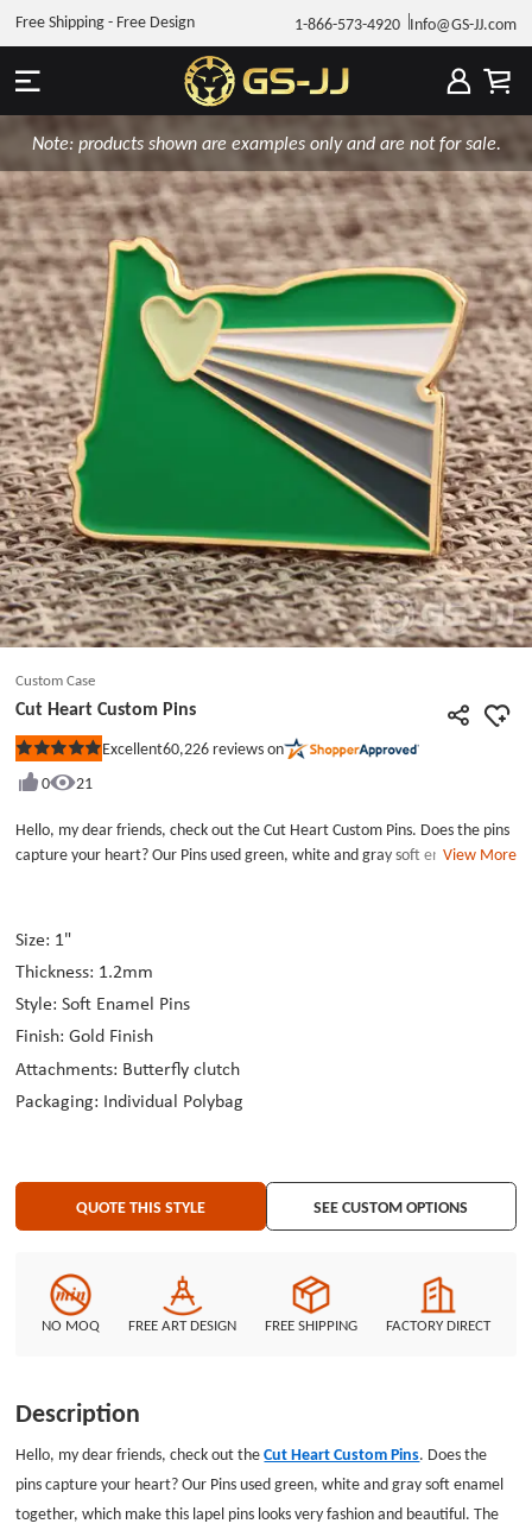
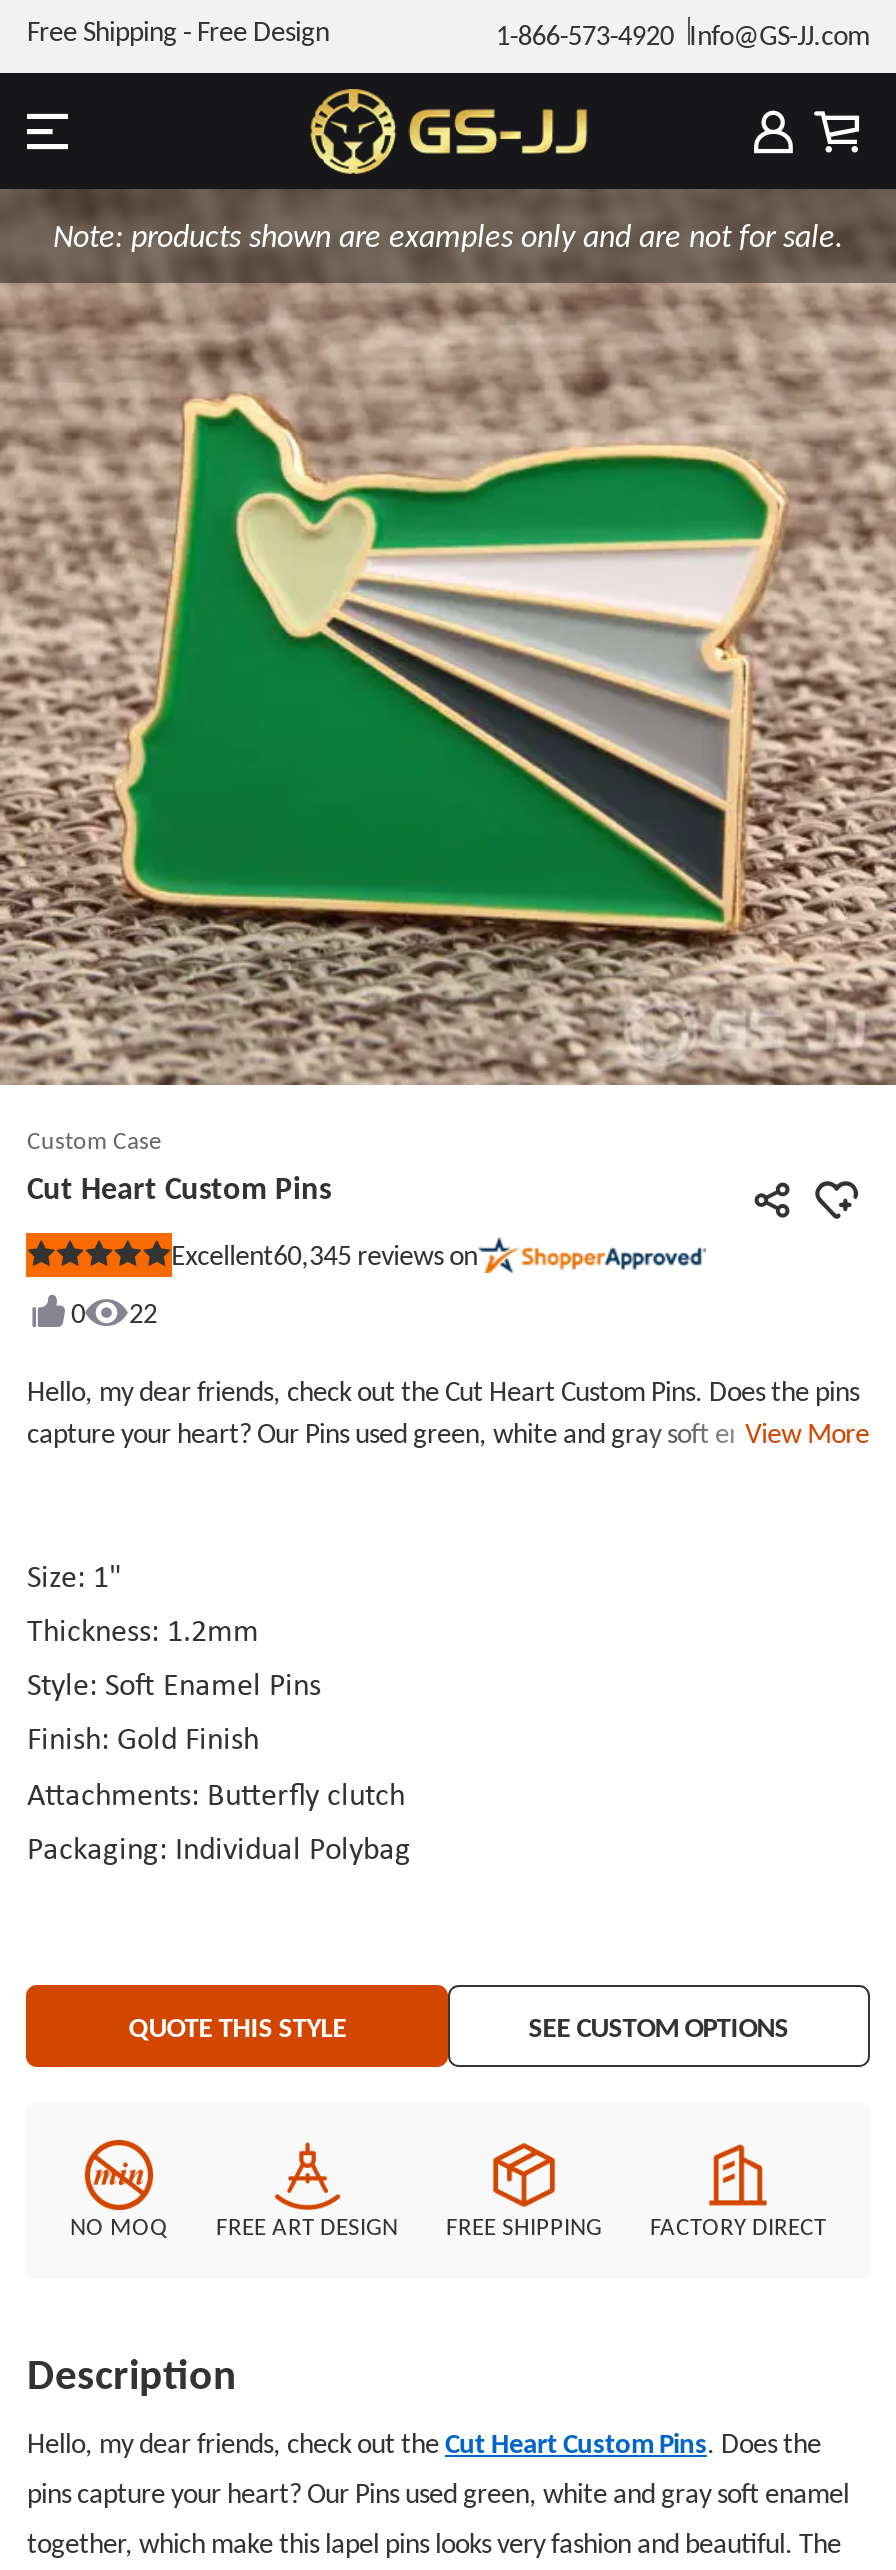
[102,737,283,759] Excellent60,226 reviews on -> [171,1236,477,1273] Excellent60,345 reviews on
[76,772,93,794] 21 -> [129,1295,157,1331] 22

